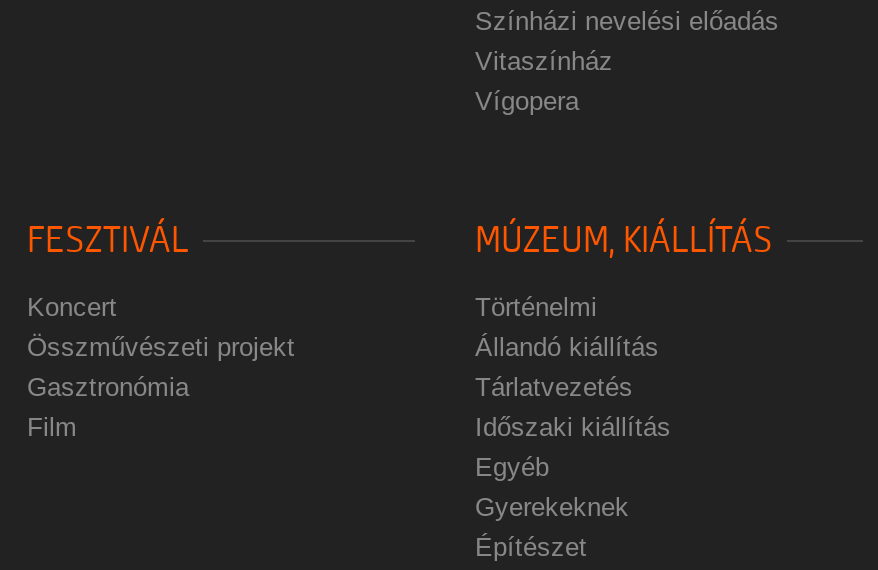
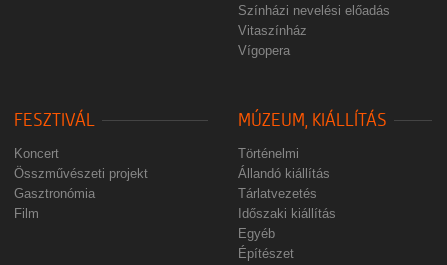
[475,492,629,522] Gyerekeknek -> none

